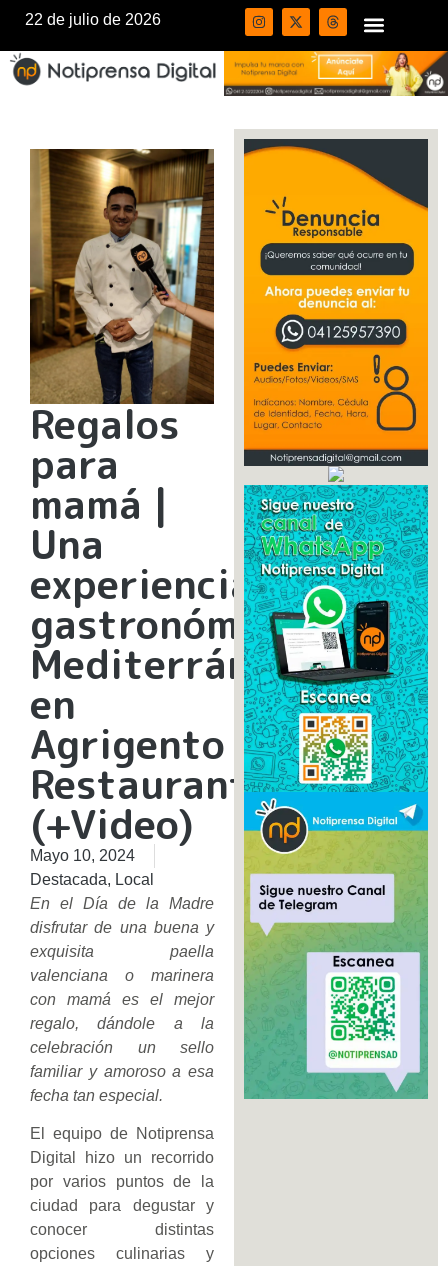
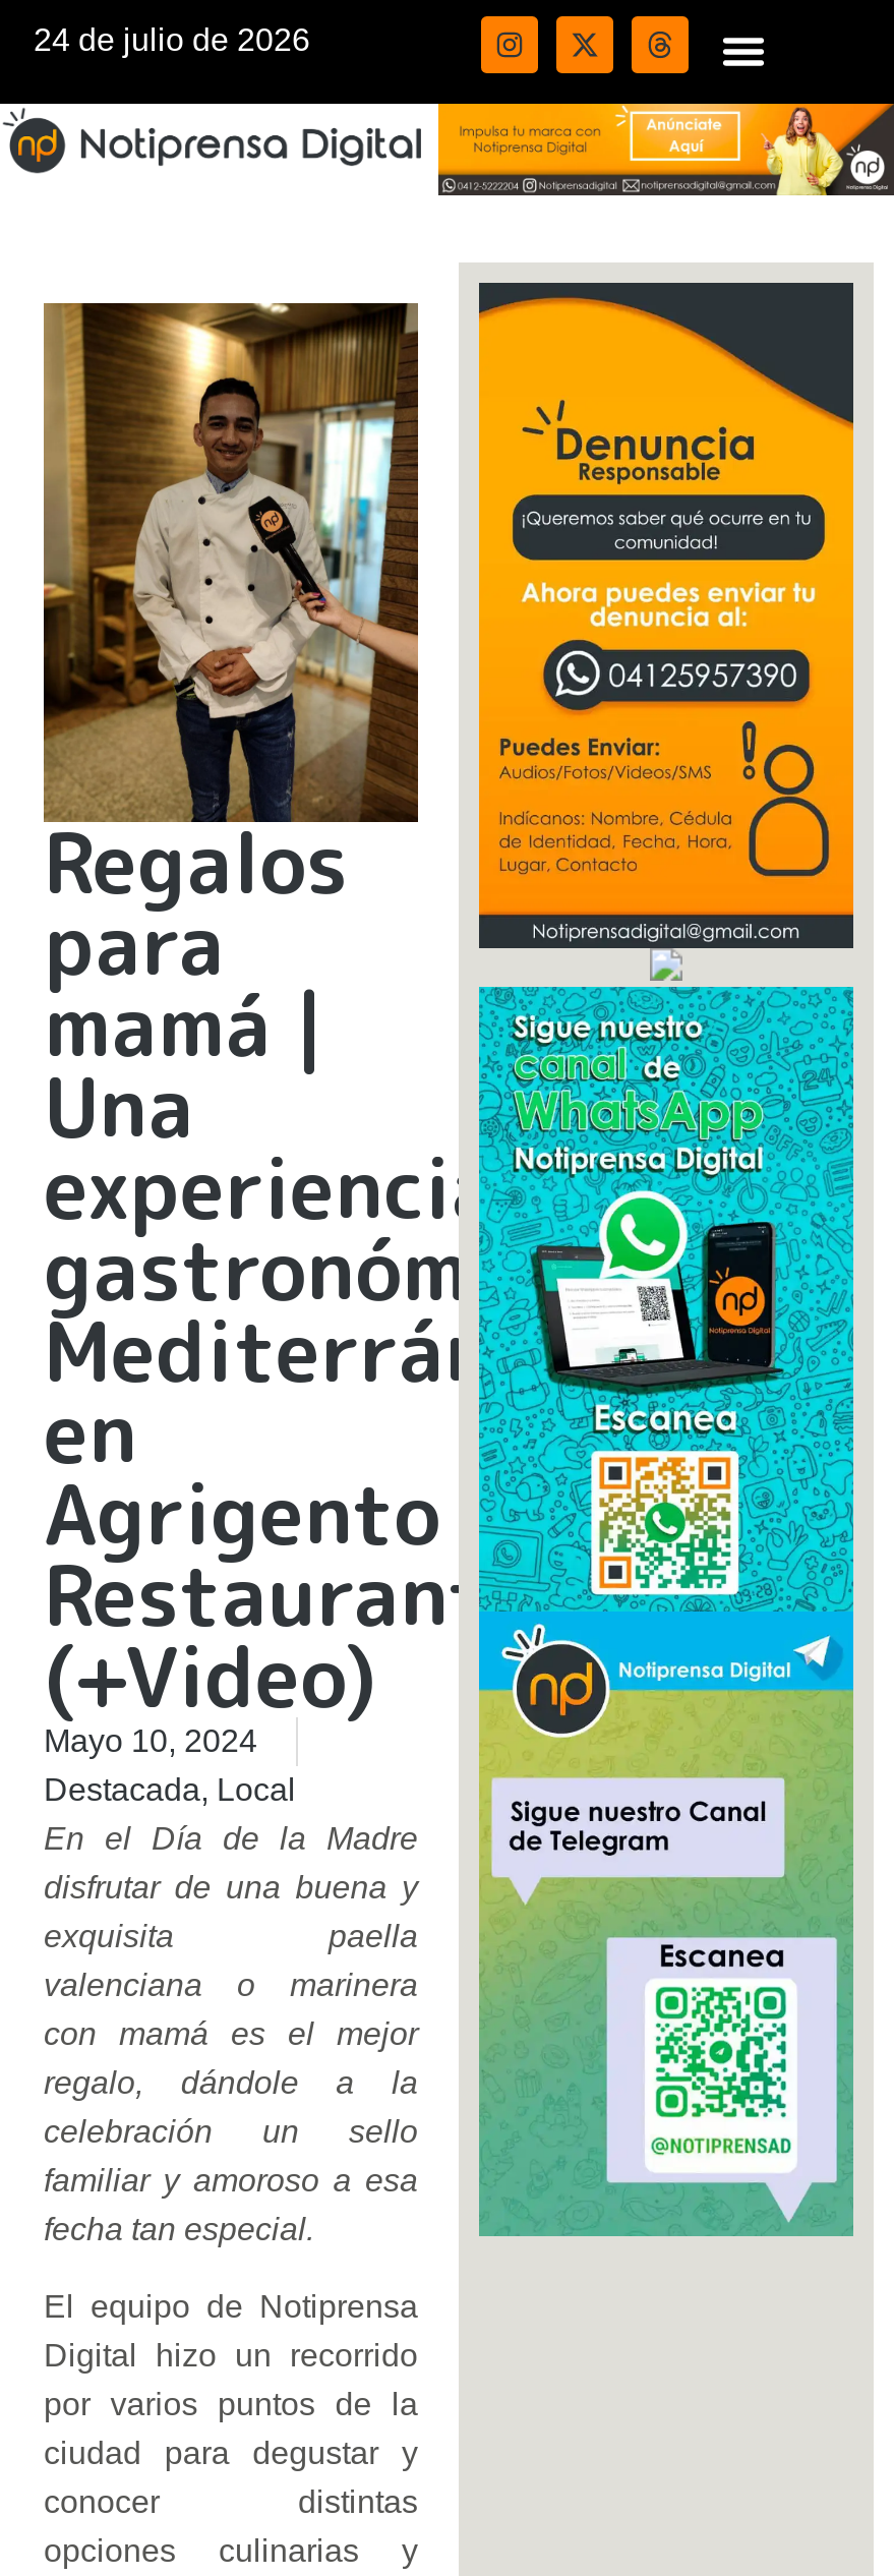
[25,11,161,28] 22 de julio de 2026 -> [34,22,310,57] 24 de julio de 2026

